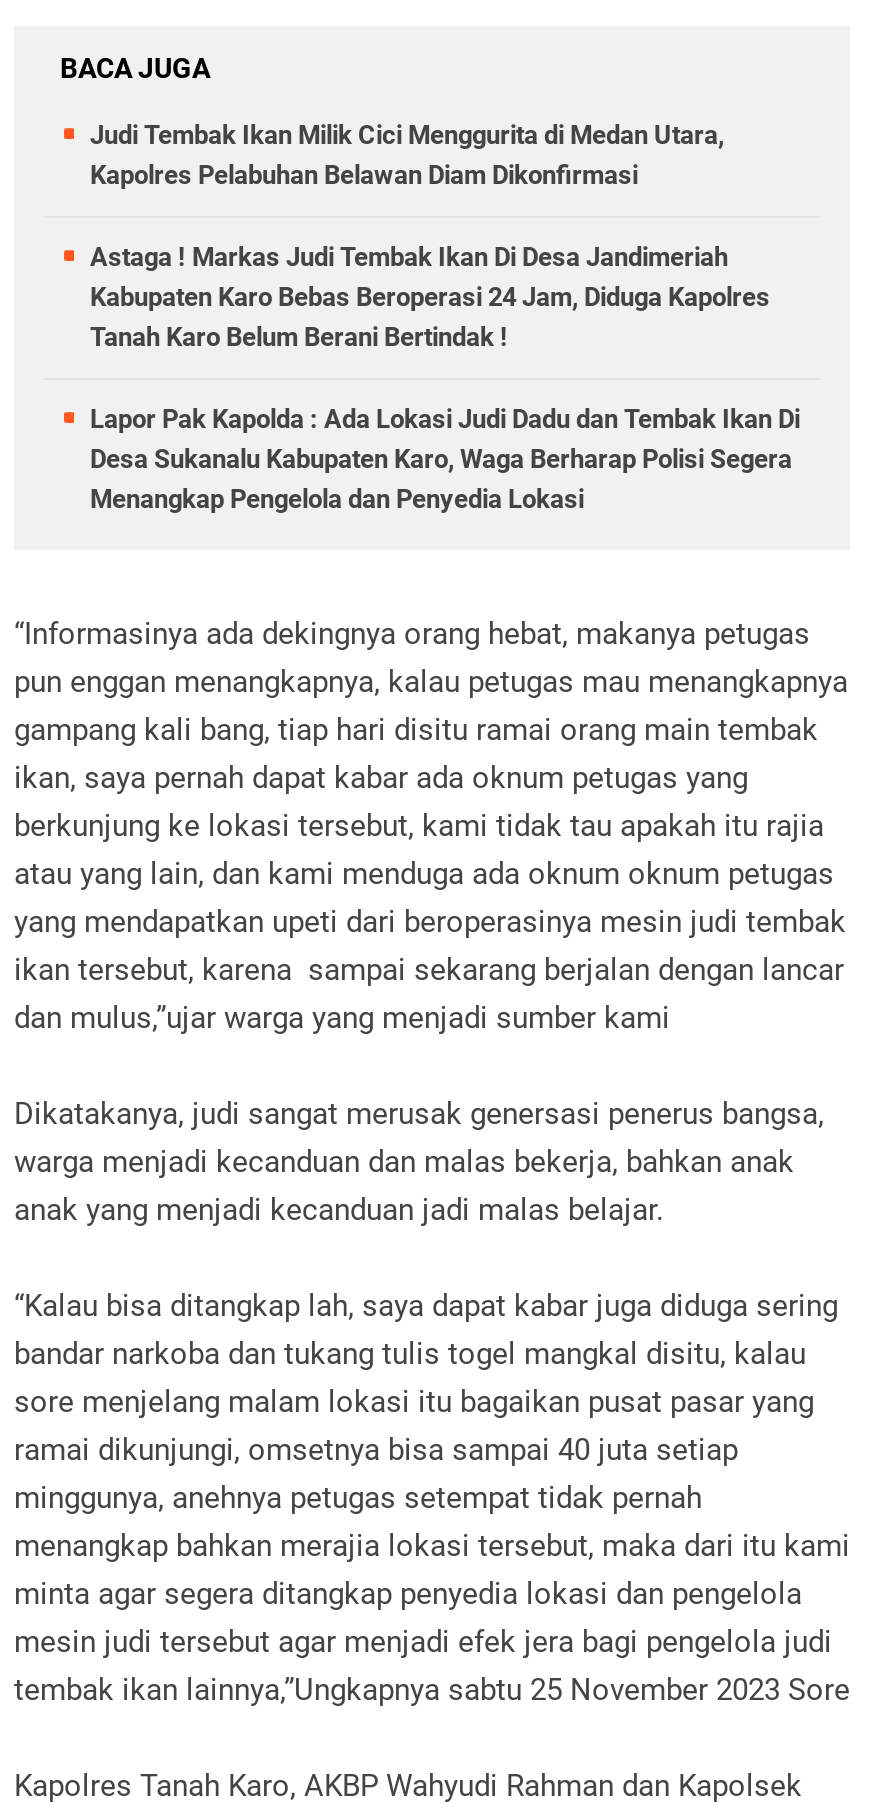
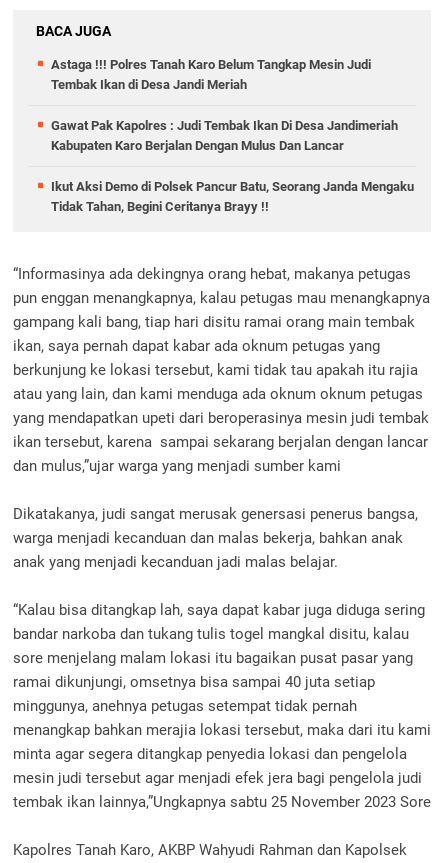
[90,121,724,191] Judi Tembak Ikan Milik Cici Menggurita di Medan Utara, | Kapolres Pelabuhan Belawan Diam Dikonfirmasi -> [51,57,371,92] Astaga !!! Polres Tanah Karo Belum Tangkap Mesin Judi | Tembak Ikan di Desa Jandi Meriah
[90,243,770,353] Astaga ! Markas Judi Tembak Ikan Di Desa Jandimeriah | Kabupaten Karo Bebas Beroperasi 24 Jam, Diduga Kapolres | Tanah Karo Belum Berani Bertindak ! -> [51,118,398,153] Gawat Pak Kapolres : Judi Tembak Ikan Di Desa Jandimeriah | Kabupaten Karo Berjalan Dengan Mulus Dan Lancar
[90,405,800,515] Lapor Pak Kapolda : Ada Lokasi Judi Dadu dan Tembak Ikan Di | Desa Sukanalu Kabupaten Karo, Waga Berharap Polisi Segera | Menangkap Pengelola dan Penyedia Lokasi -> [51,179,414,214] Ikut Aksi Demo di Polsek Pancur Batu, Seorang Janda Mengaku | Tidak Tahan, Begini Ceritanya Brayy !!

